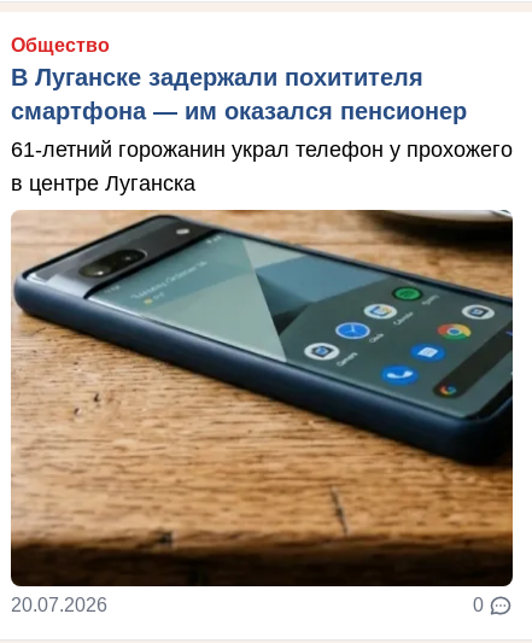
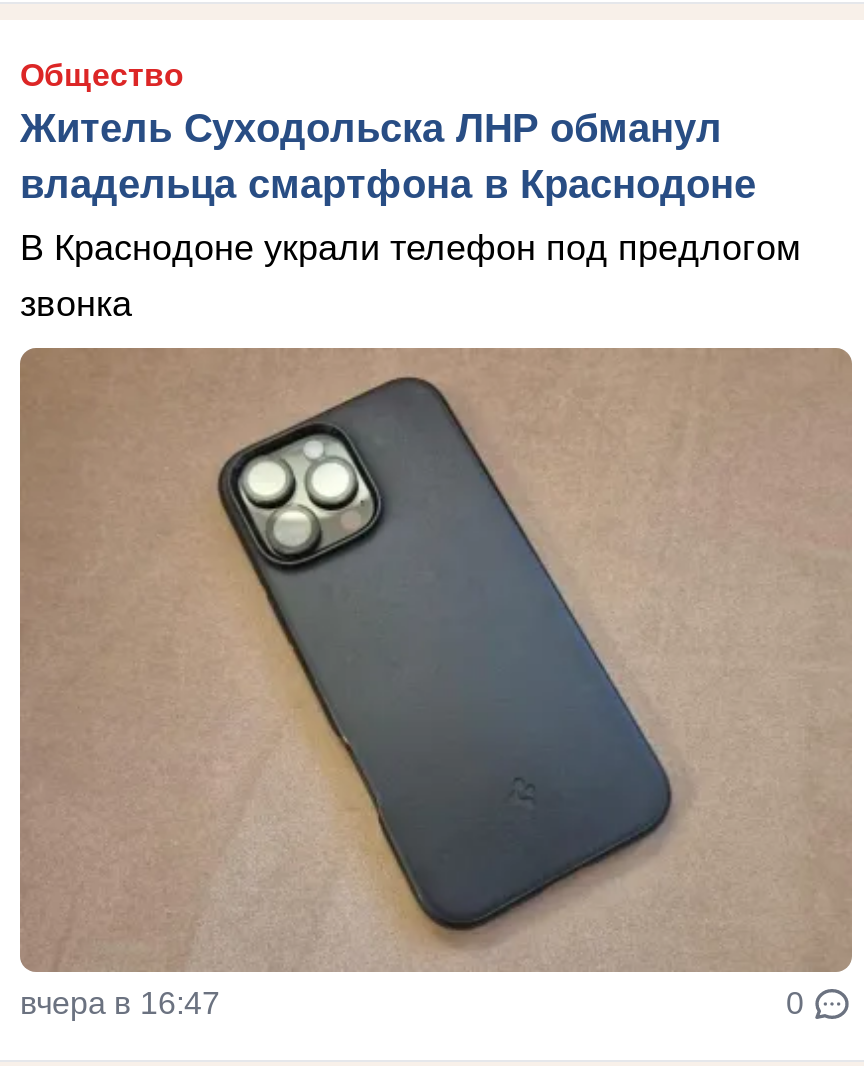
[11,64,467,125] В Луганске задержали похитителя | смартфона — им оказался пенсионер -> [20,107,756,207] Житель Суходольска ЛНР обманул | владельца смартфона в Краснодоне
[11,138,513,196] 61-летний горожанин украл телефон у прохожего | в центре Луганска -> [20,229,800,325] В Краснодоне украли телефон под предлогом | звонка
[11,210,514,616] [image] | 20.07.2026 -> [18,346,854,1021] [image] | вчера в 16:47

